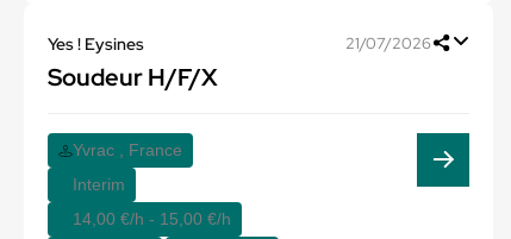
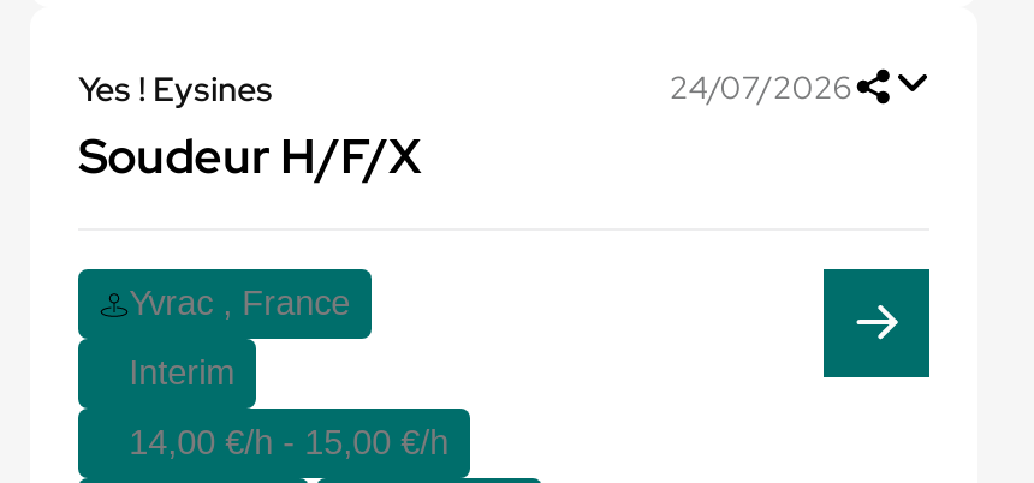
[345,33,431,54] 21/07/2026 -> [669,67,852,108] 24/07/2026

